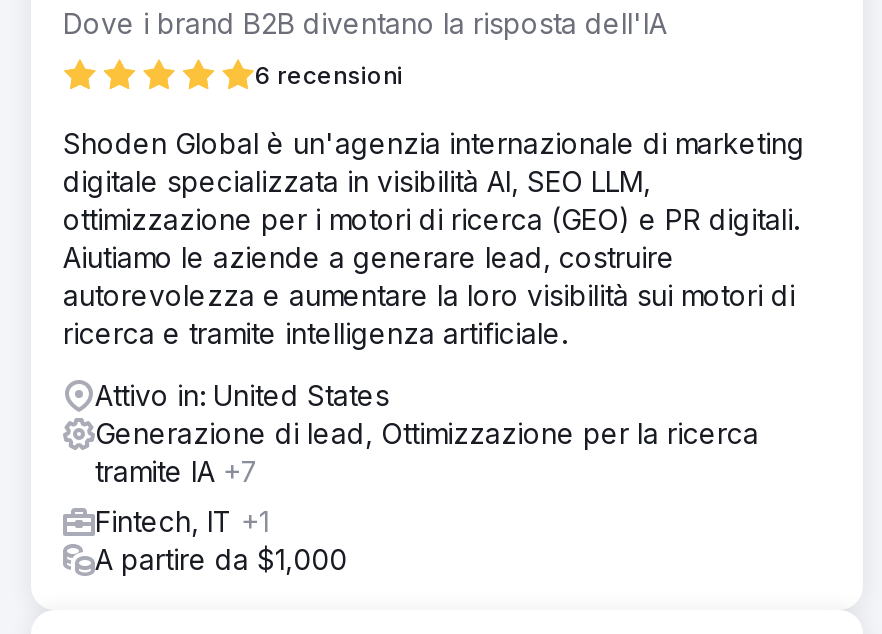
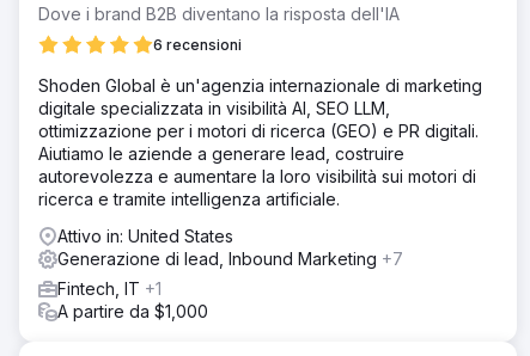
[95,416,759,488] Generazione di lead, Ottimizzazione per la ricerca | tramite IA +7 -> [57,248,403,269] Generazione di lead, Inbound Marketing +7

